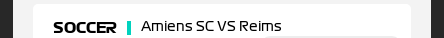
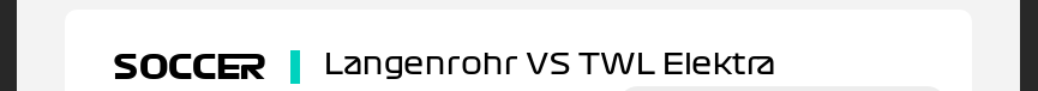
[141,21,282,33] Amiens SC VS Reims -> [324,50,775,79] Langenrohr VS TWL Elektra

